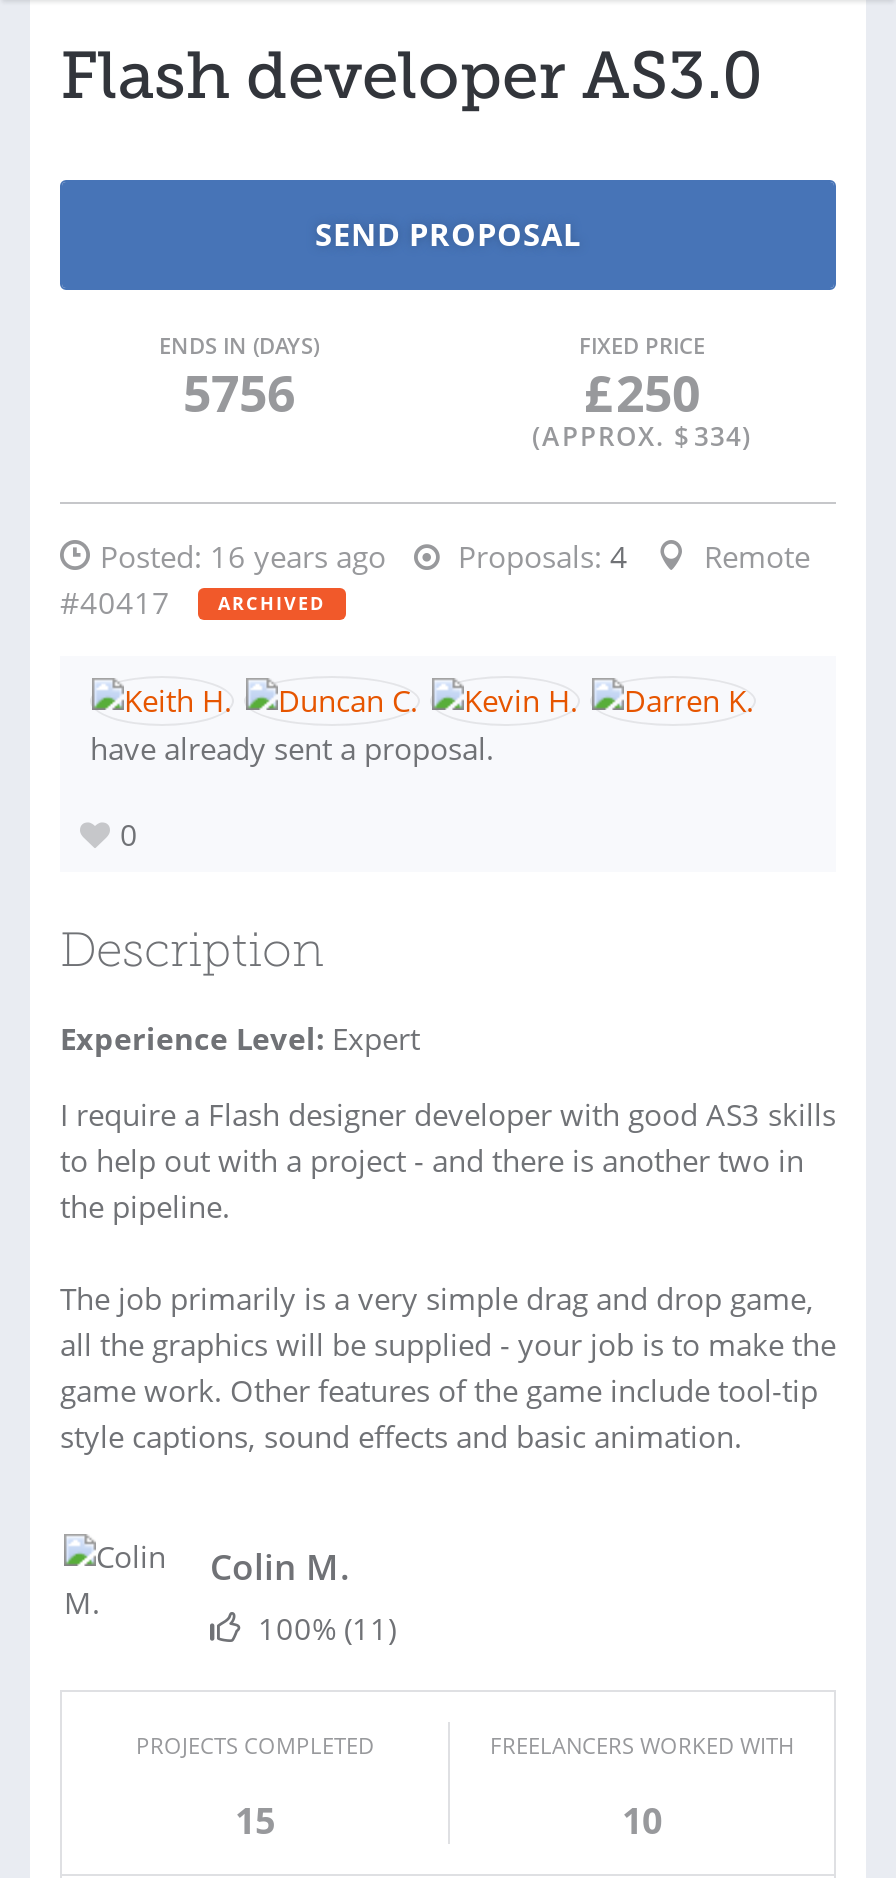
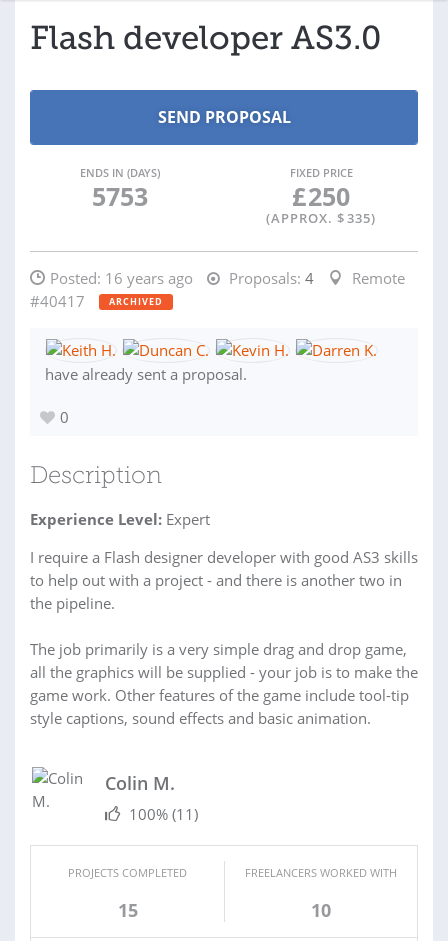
[183,358,295,426] 5756 -> [91,179,147,213] 5753
[532,418,752,454] (APPROX. $ 334) -> [266,209,376,227] (APPROX. $ 335)

